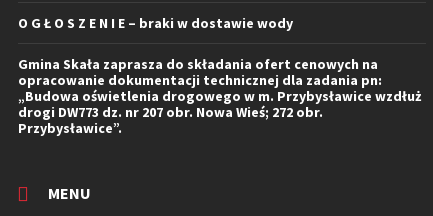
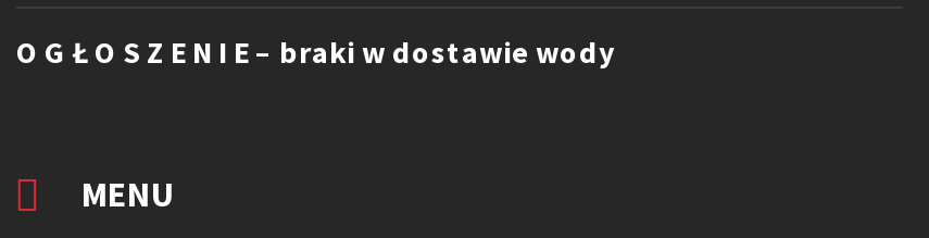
[18,55,421,137] Gmina Skała zaprasza do składania ofert cenowych na | opracowanie dokumentacji technicznej dla zadania pn: | „Budowa oświetlenia drogowego w m. Przybysławice wzdłuż | drogi DW773 dz. nr 207 obr. Nowa Wieś; 272 obr. | Przybysławice”. -> none

